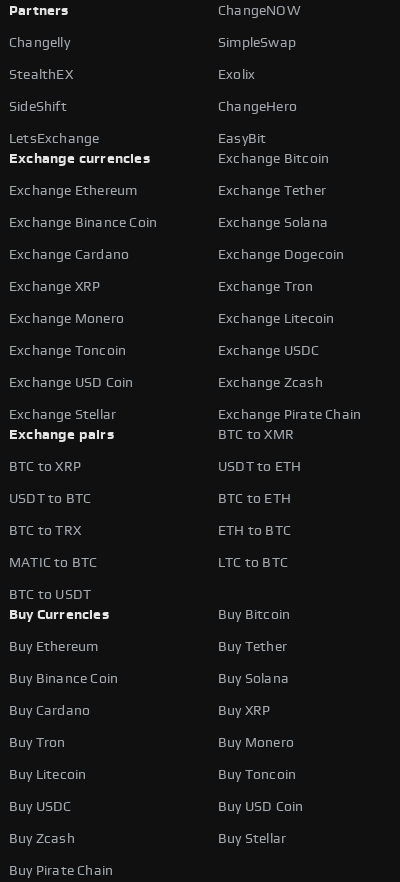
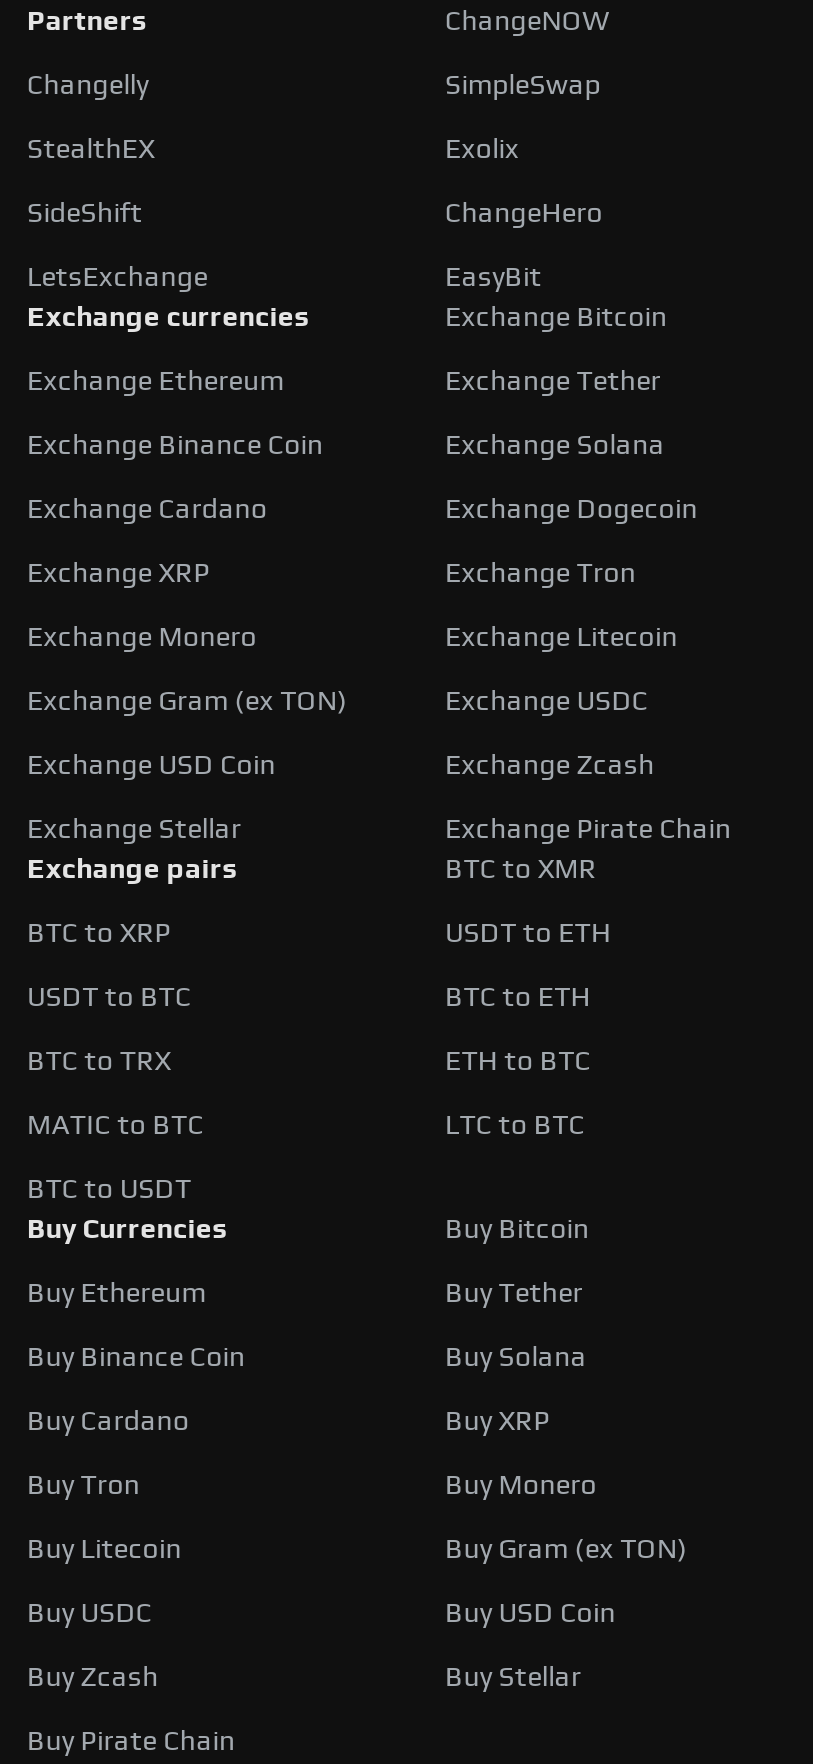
[9,344,126,358] Exchange Toncoin -> [27,688,348,716] Exchange Gram (ex TON)
[218,768,296,782] Buy Toncoin -> [445,1536,688,1564] Buy Gram (ex TON)

